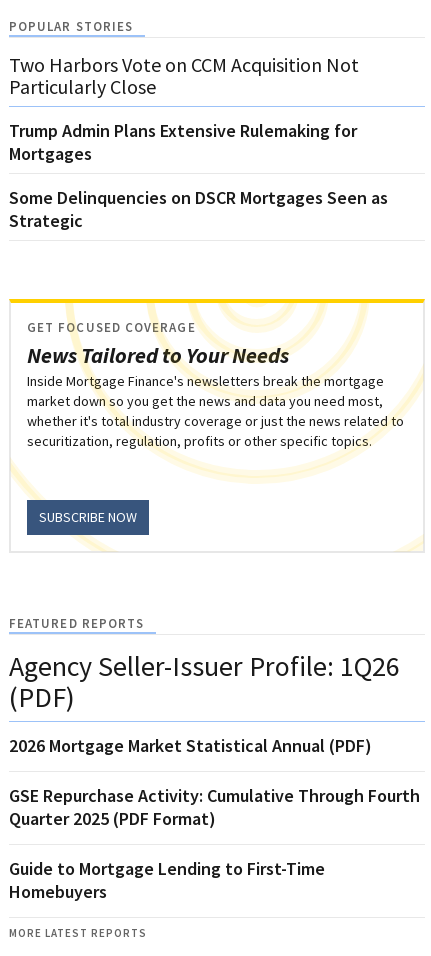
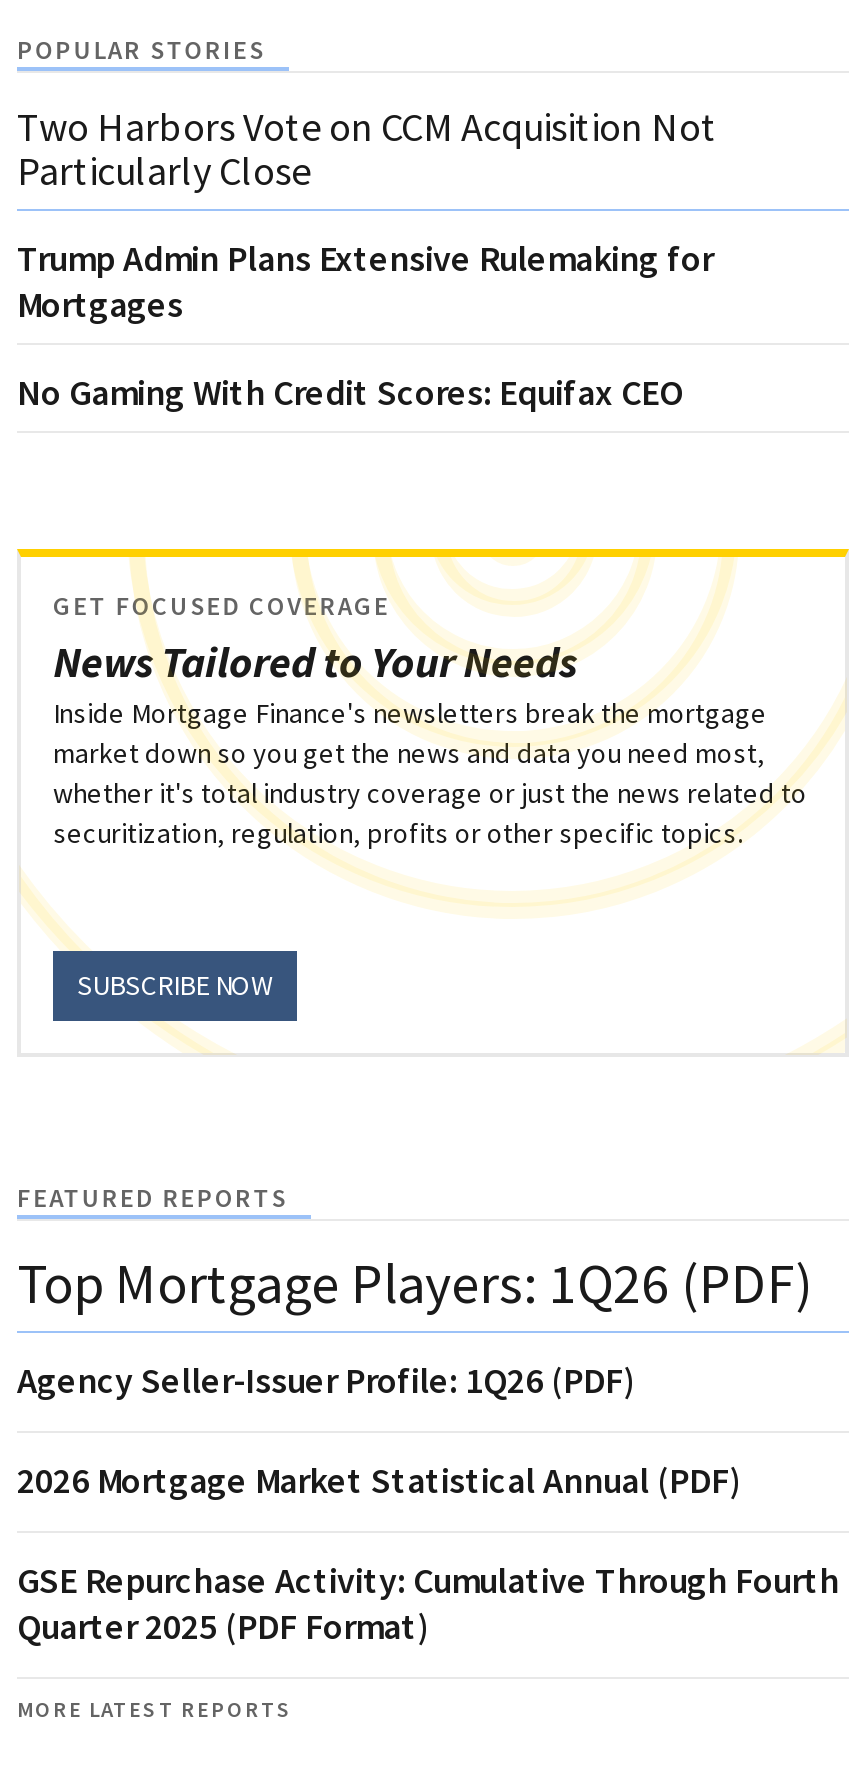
[9,186,388,232] Some Delinquencies on DSCR Mortgages Seen as | Strategic -> [17,368,683,414] No Gaming With Credit Scores: Equifax CEO
[9,648,400,715] Agency Seller-Issuer Profile: 1Q26 | (PDF) -> [17,1246,813,1402] Top Mortgage Players: 1Q26 (PDF) | Agency Seller-Issuer Profile: 1Q26 (PDF)
[9,857,325,903] Guide to Mortgage Lending to First-Time | Homebuyers -> none

